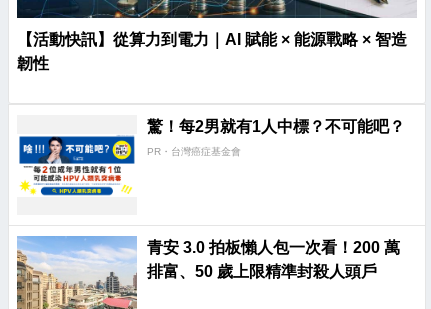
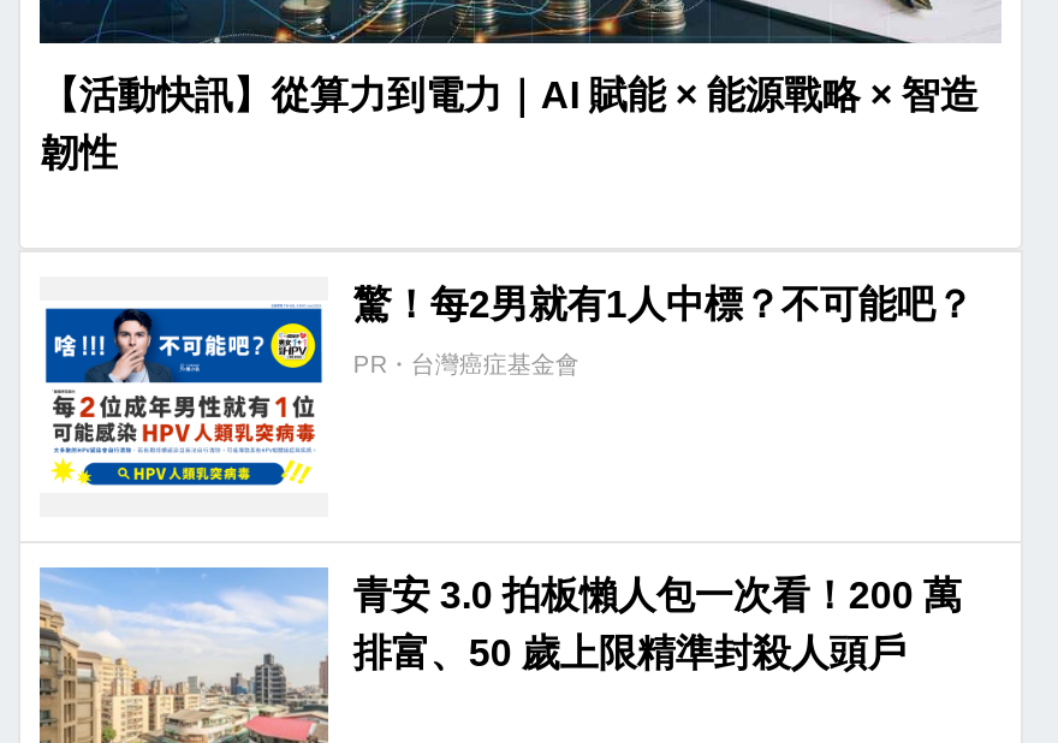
[18,127,136,202] [image] -> [44,303,323,488] [image]

